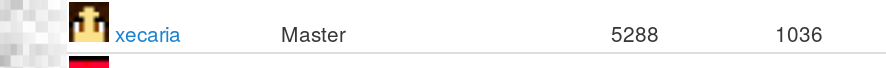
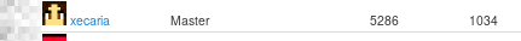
[611,19,659,49] 5288 -> [370,11,399,29] 5286
[775,19,823,49] 1036 -> [469,11,498,29] 1034

